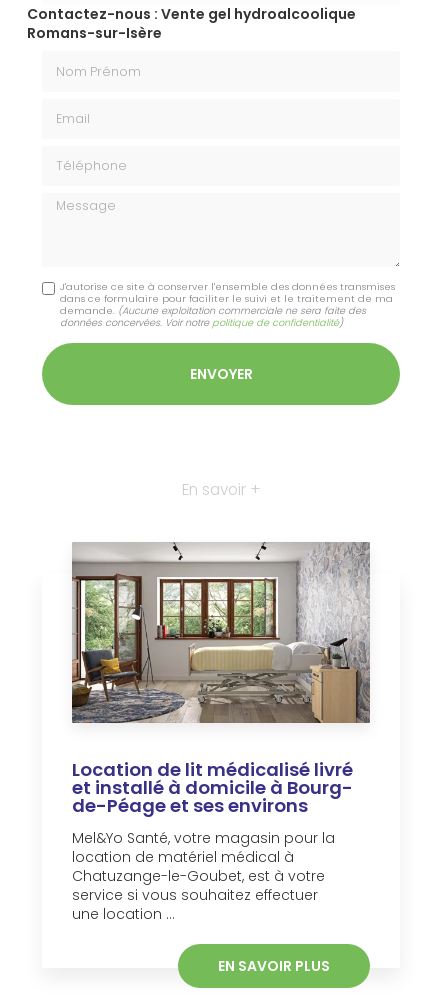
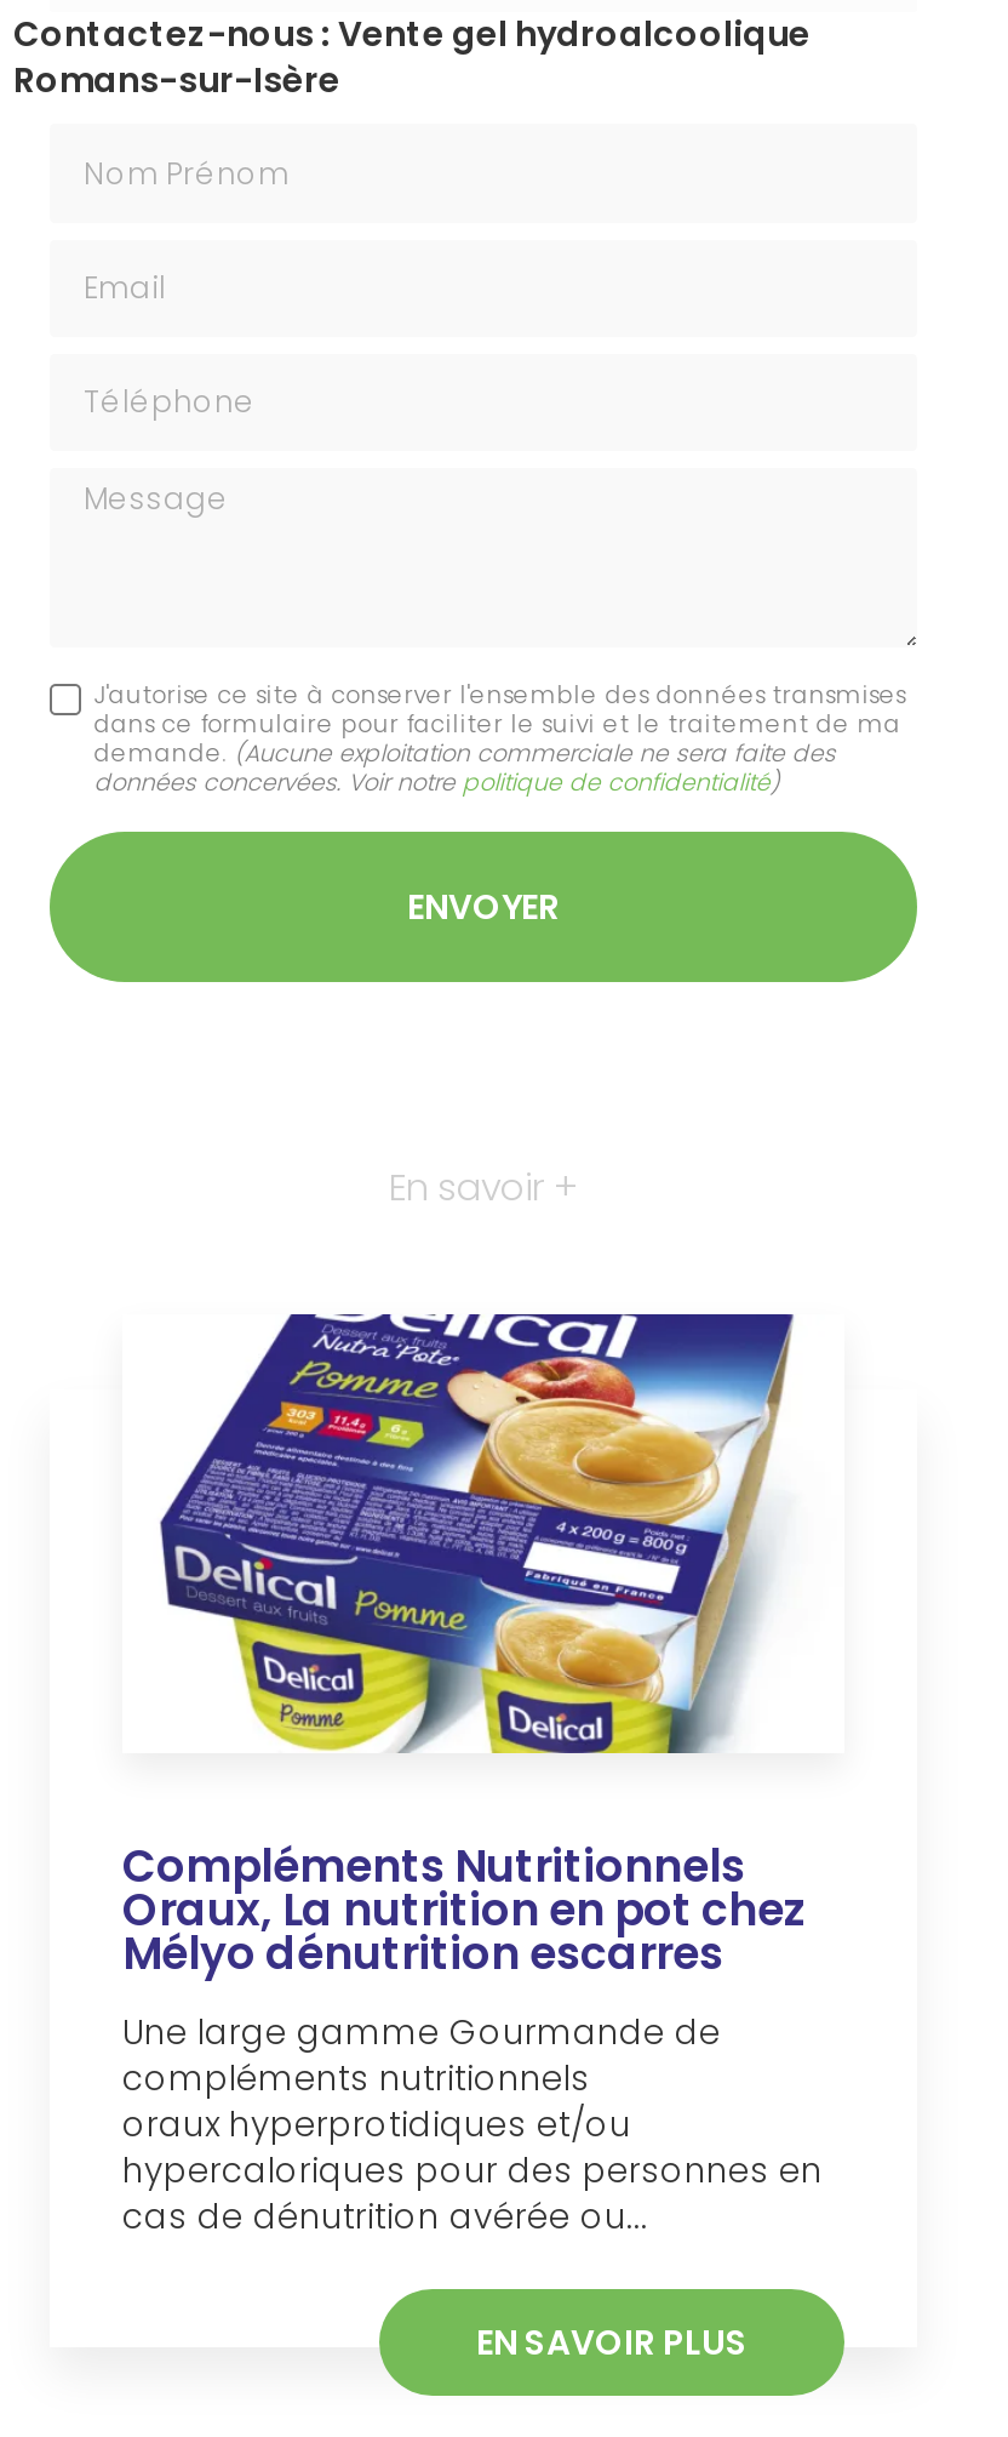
[71,541,371,924] [image] | Location de lit médicalisé livré | et installé à domicile à Bourg- | de-Péage et ses environs | Mel&Yo Santé, votre magasin pour la | location de matériel médical à | Chatuzange-le-Goubet, est à votre | service si vous souhaitez effectuer | une location ... -> [122,1312,844,2241] [image] | Compléments Nutritionnels | Oraux, La nutrition en pot chez | Mélyo dénutrition escarres | Une large gamme Gourmande de | compléments nutritionnels | oraux hyperprotidiques et/ou | hypercaloriques pour des personnes en | cas de dénutrition avérée ou...

